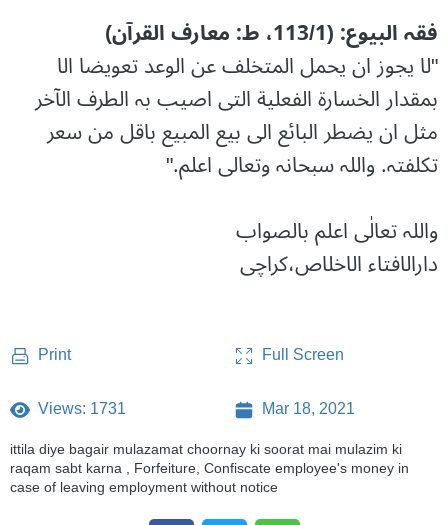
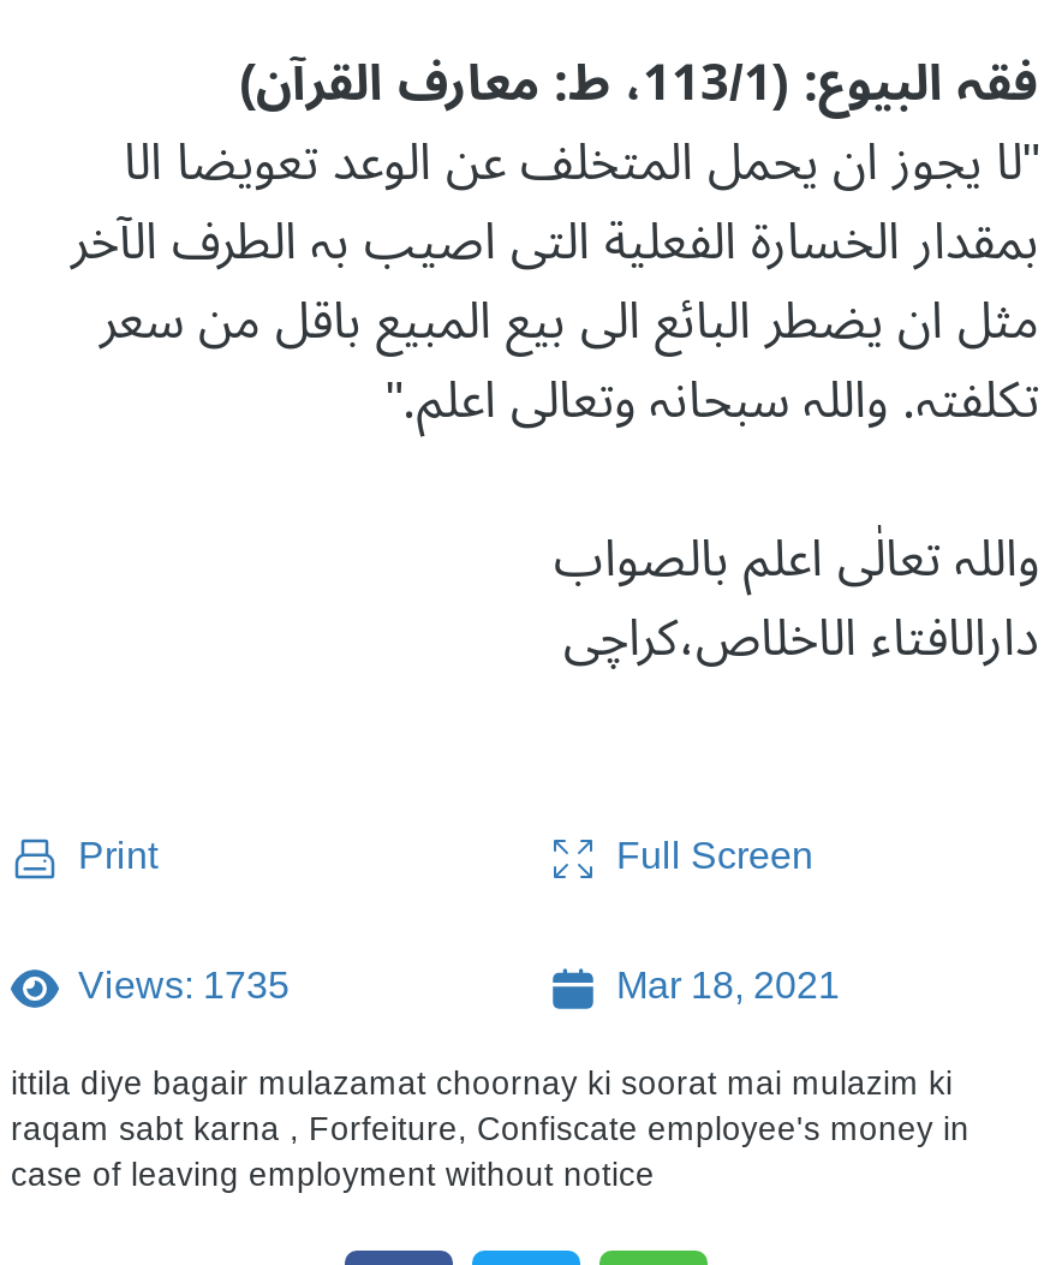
[34,400,126,417] Views: 1731 -> [68,965,290,1006] Views: 1735

